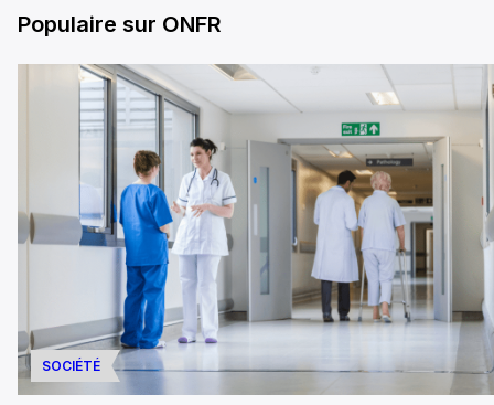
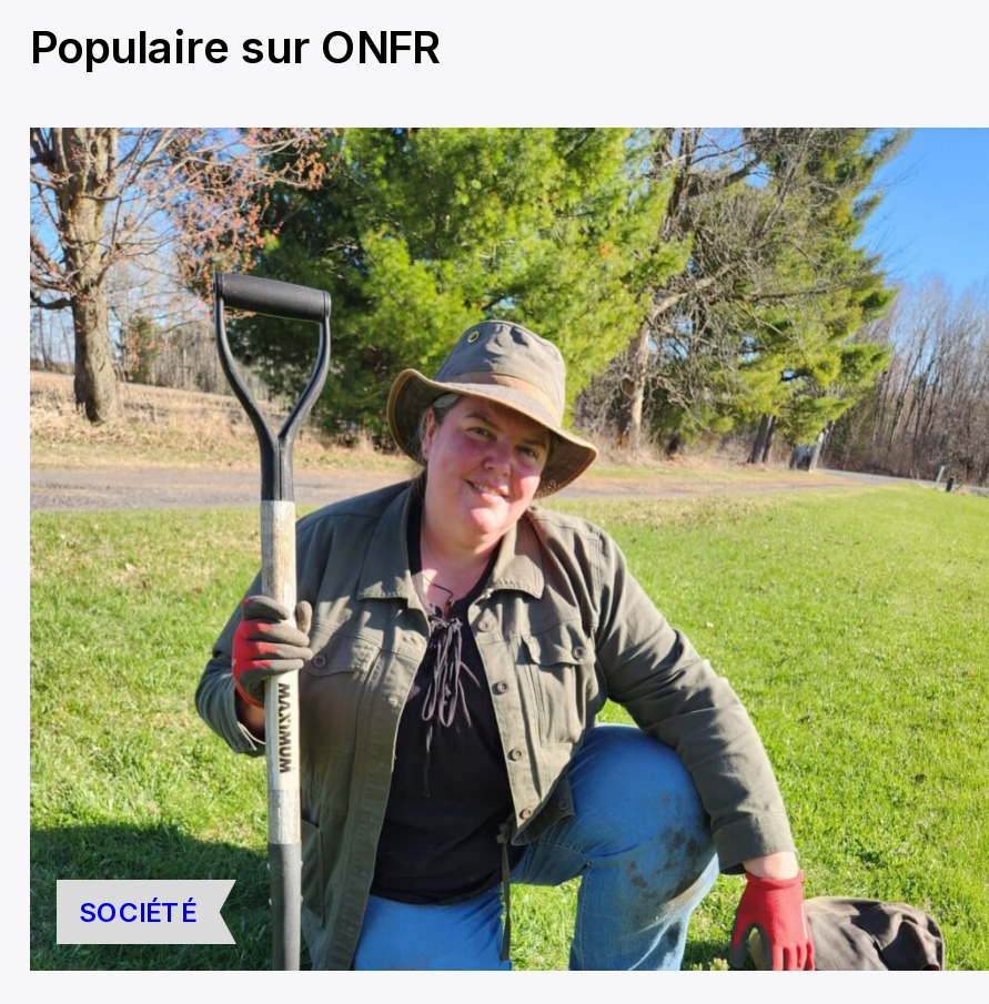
[18,64,491,395] [image] -> [28,125,982,973] [image]

